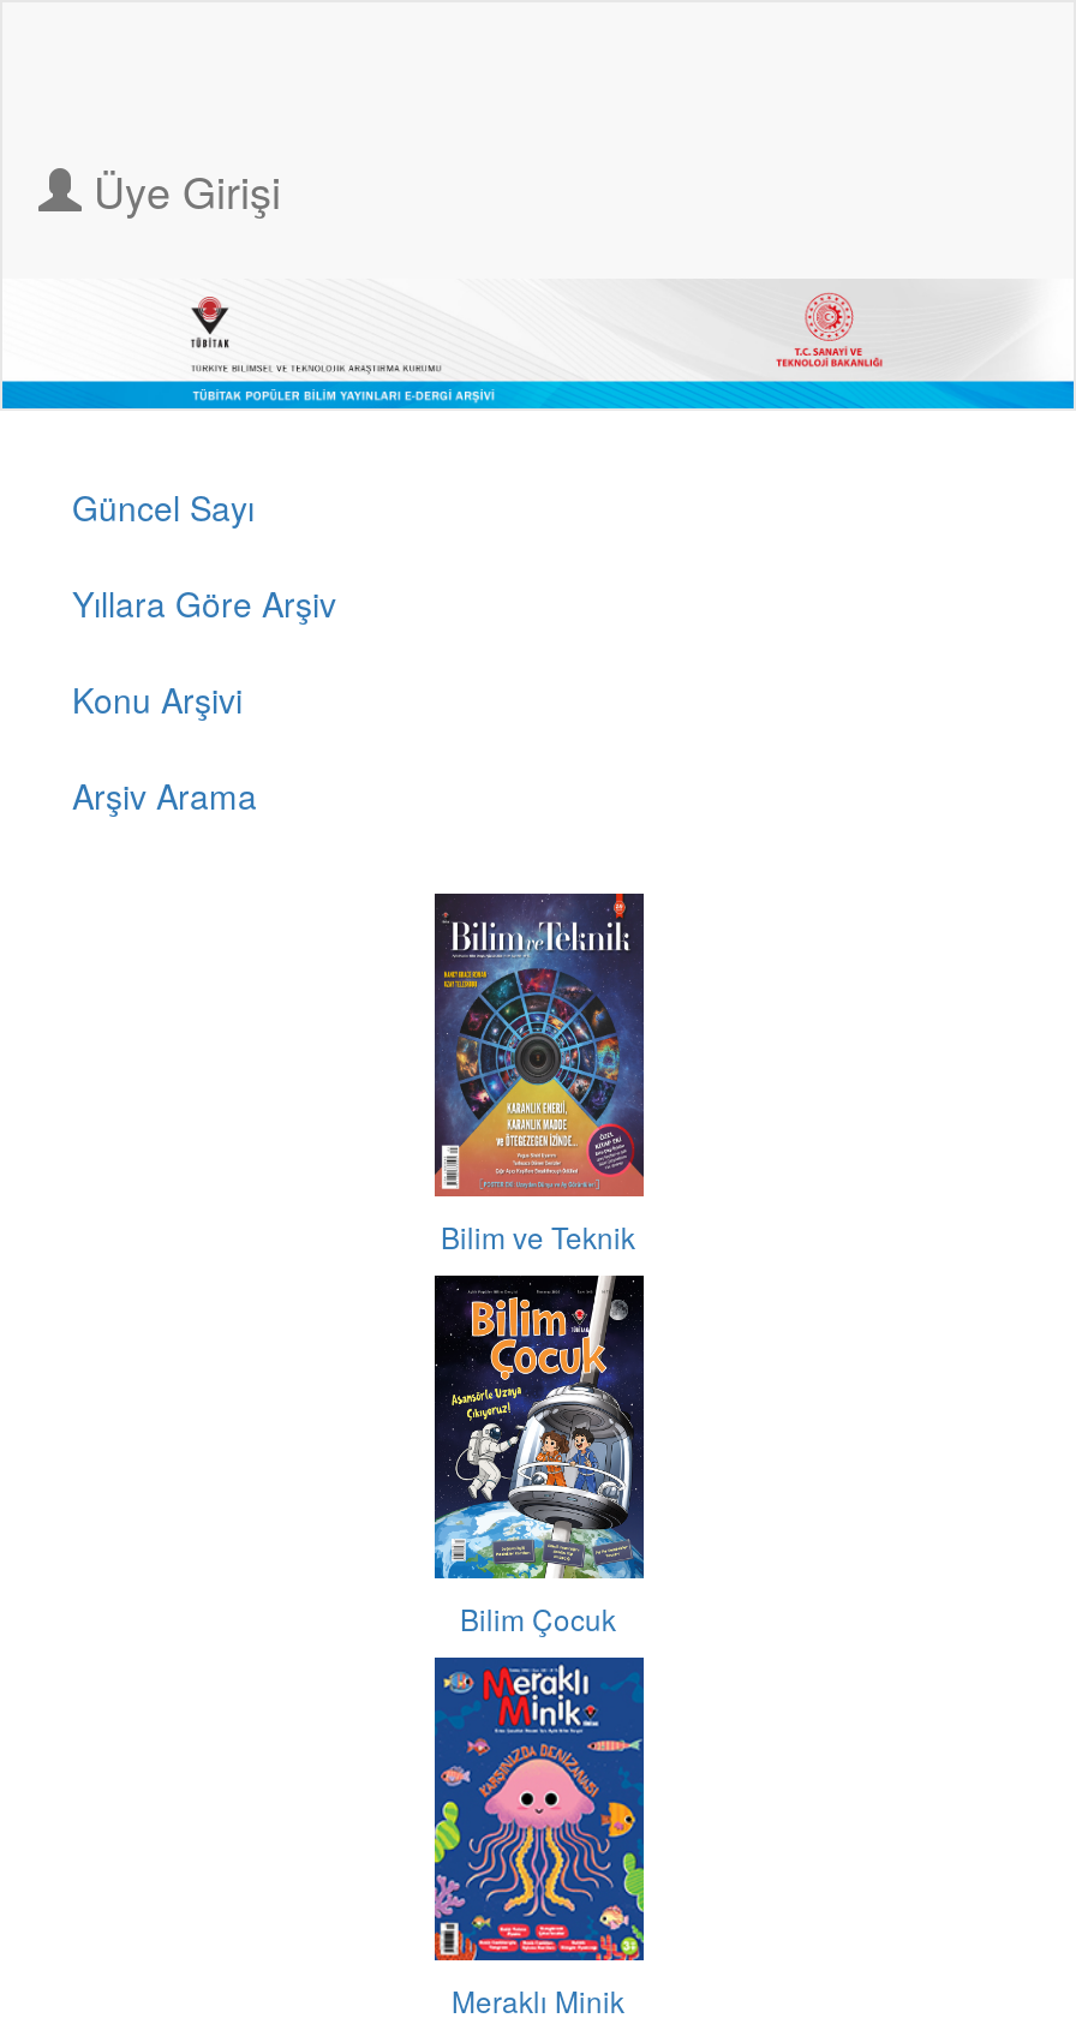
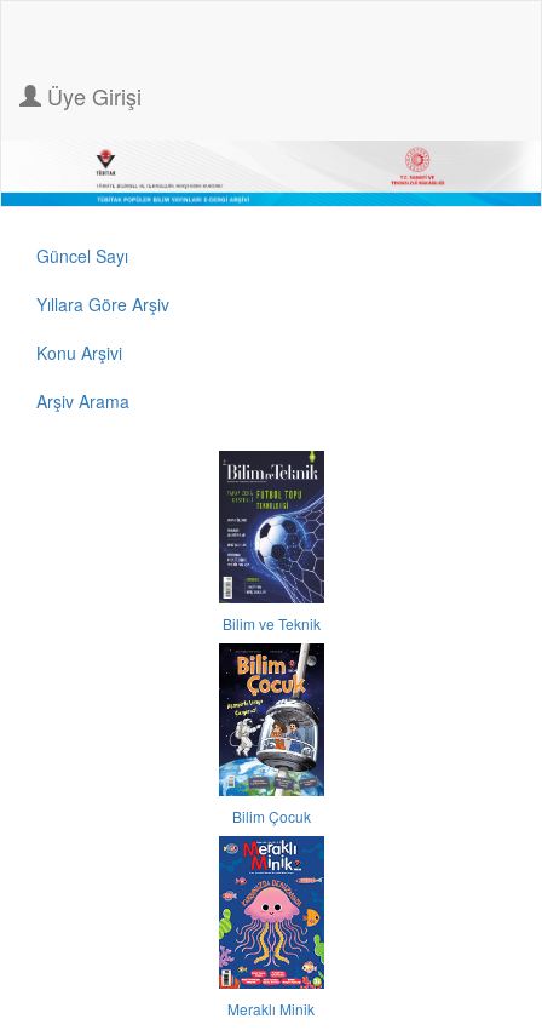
[432,891,646,1199] [image] -> [218,450,325,605] [image]

